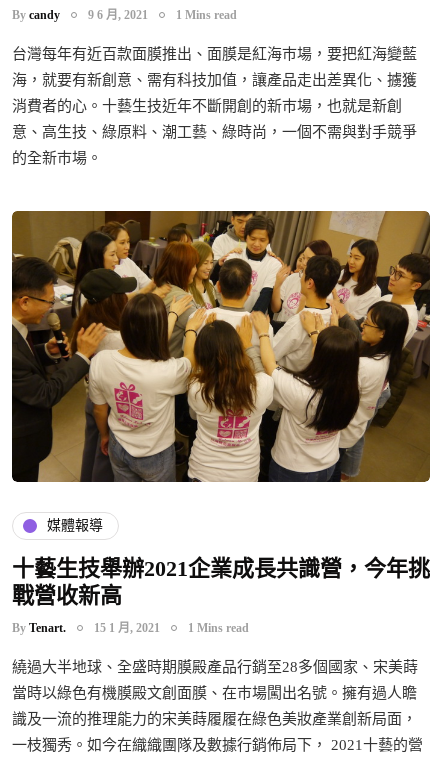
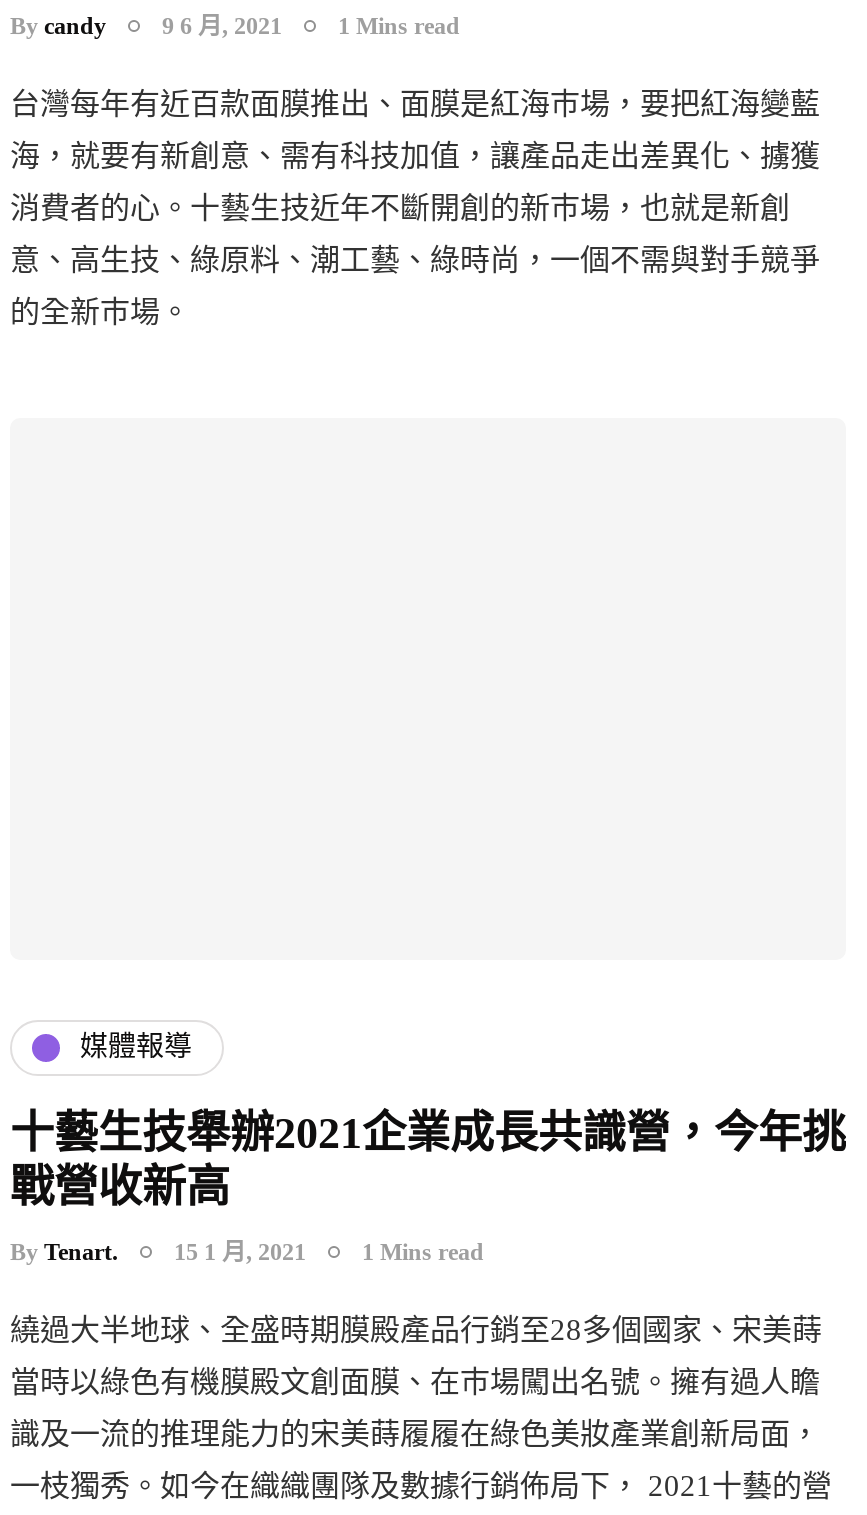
[11,210,431,483] [image] -> none

